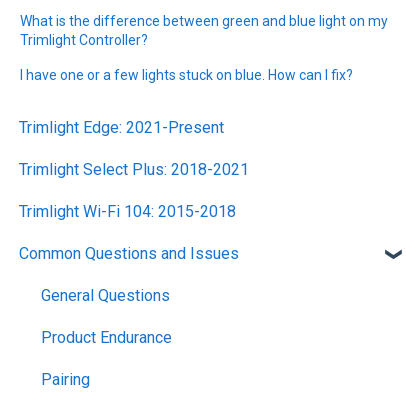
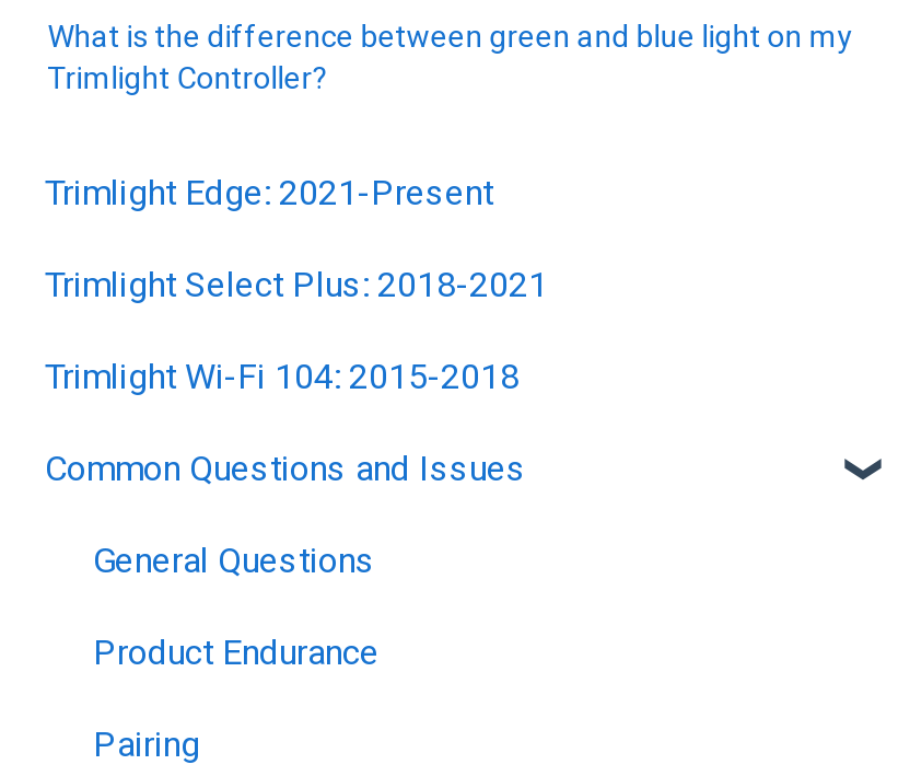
[20,67,353,83] I have one or a few lights stuck on blue. How can I fix? -> none

